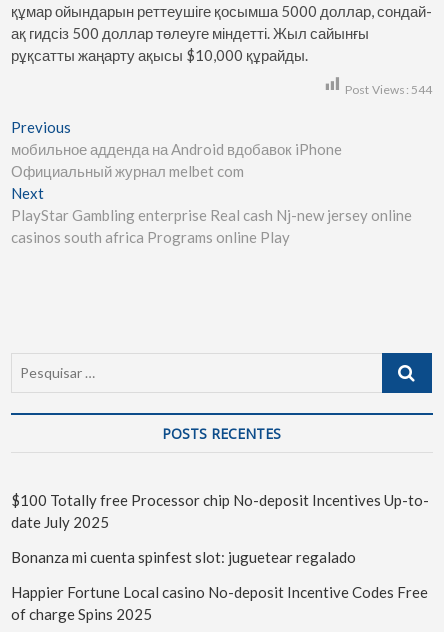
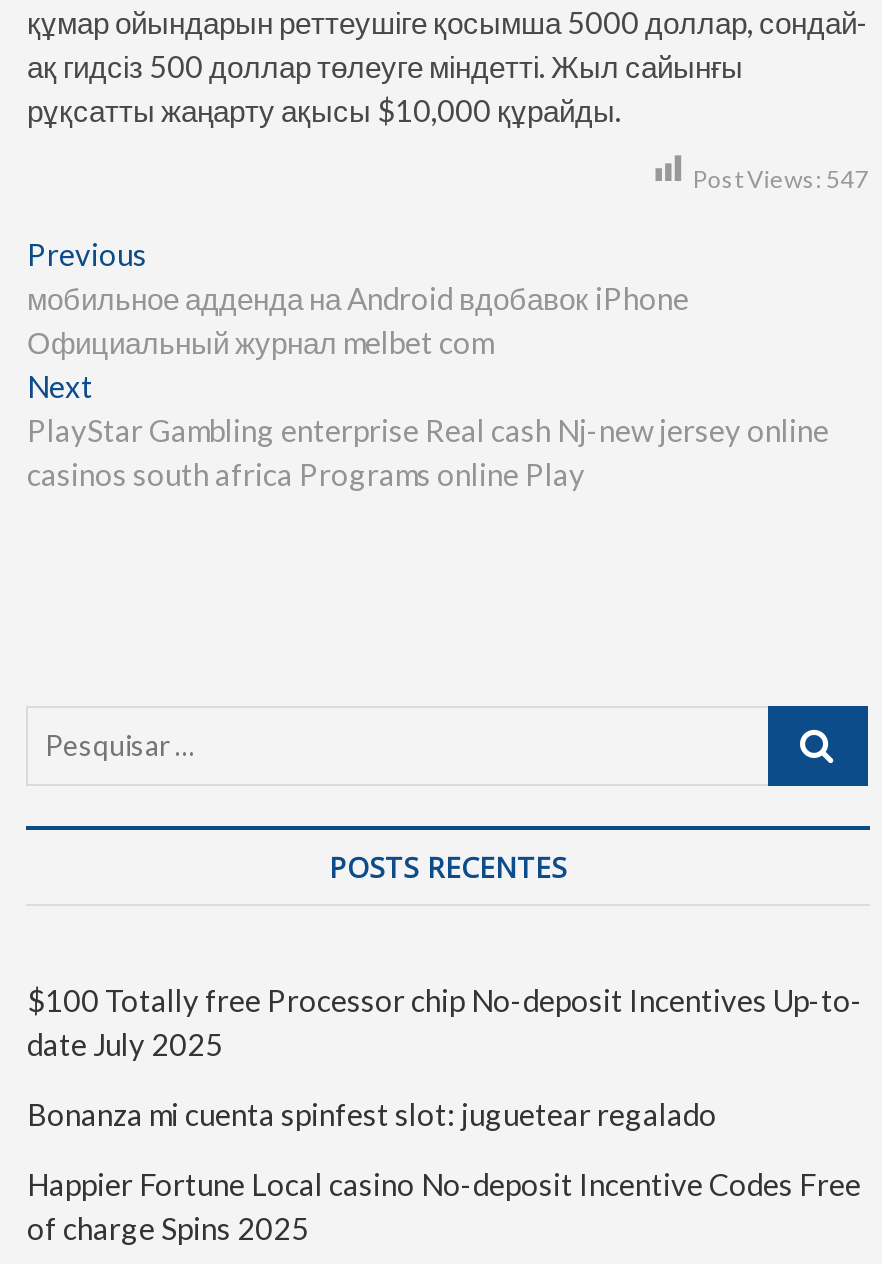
[344,82,432,97] Post Views: 544 -> [693,164,869,194] Post Views: 547

